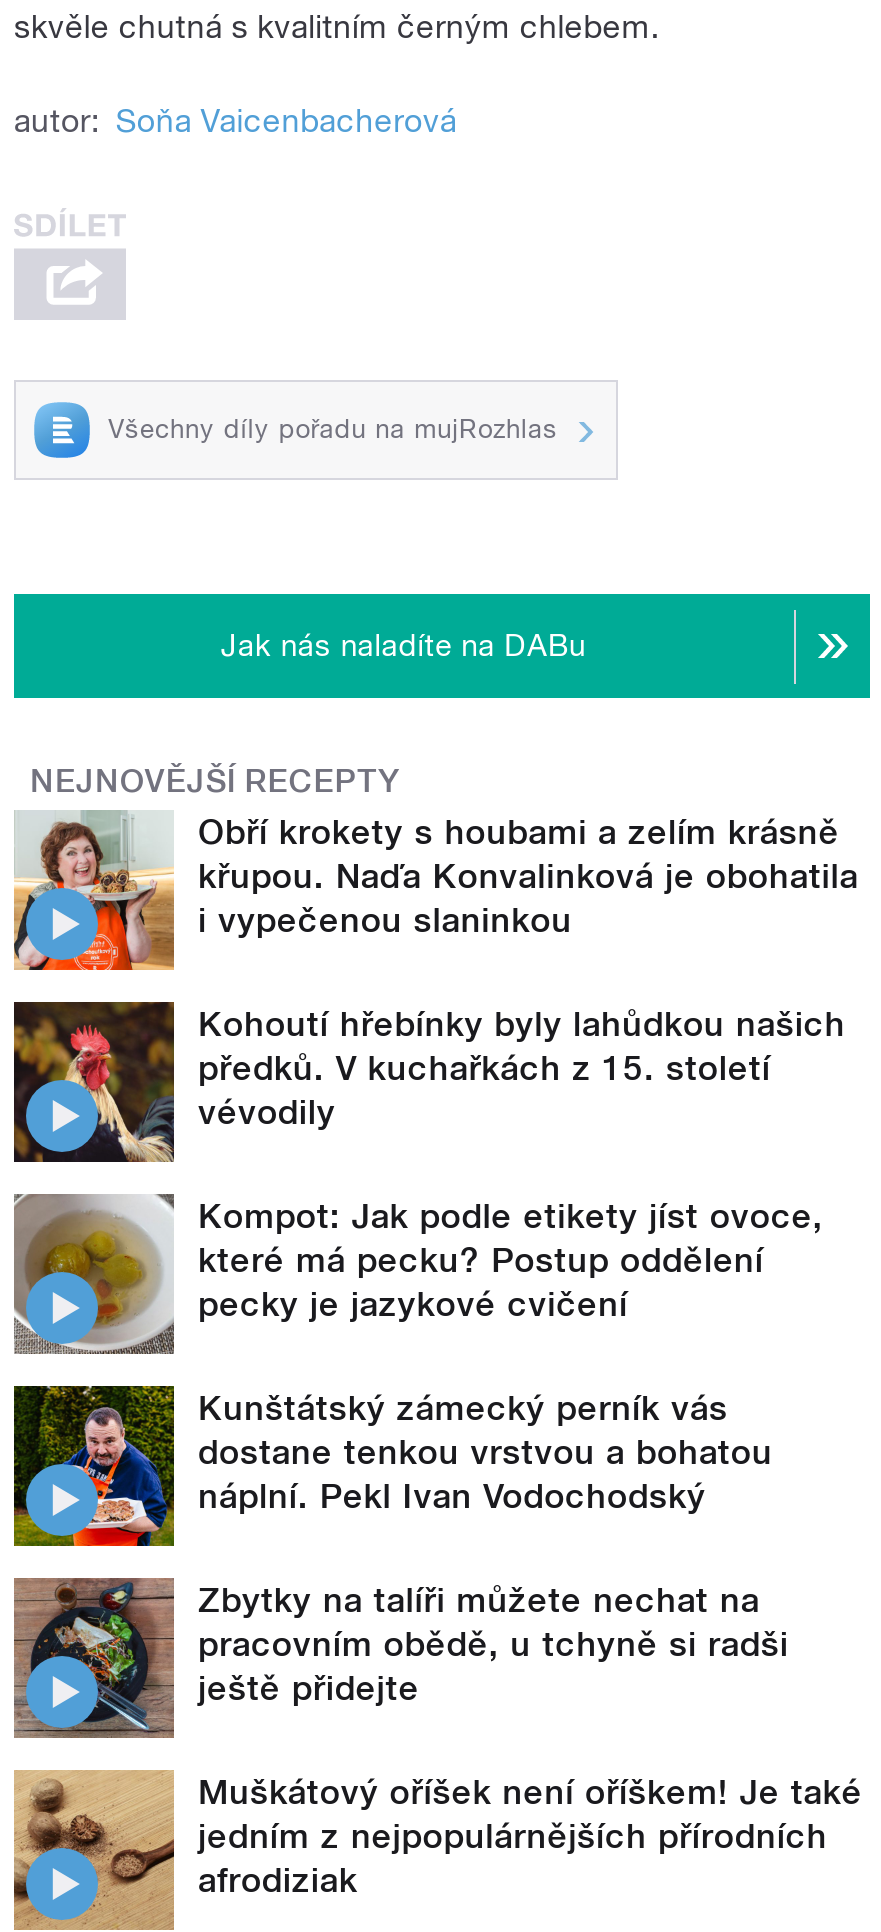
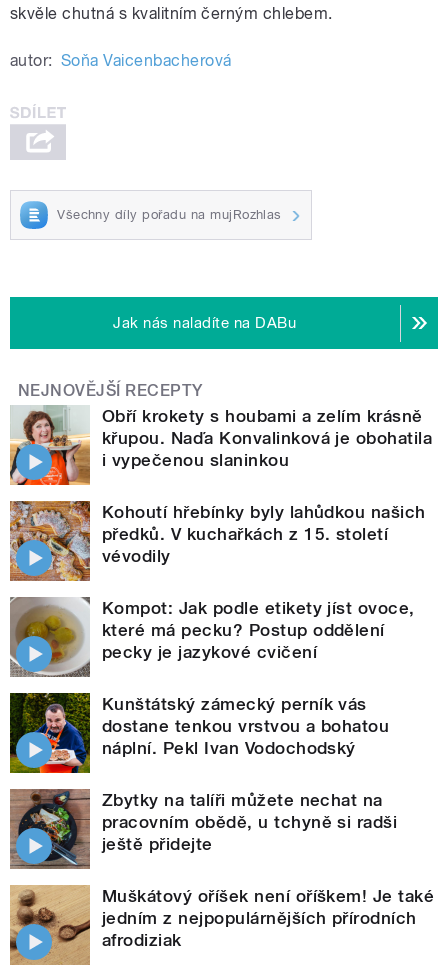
[12,1000,176,1164] [image] -> [9,500,91,582] [image]

